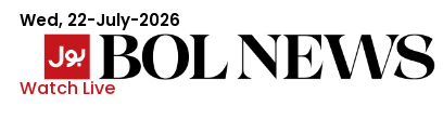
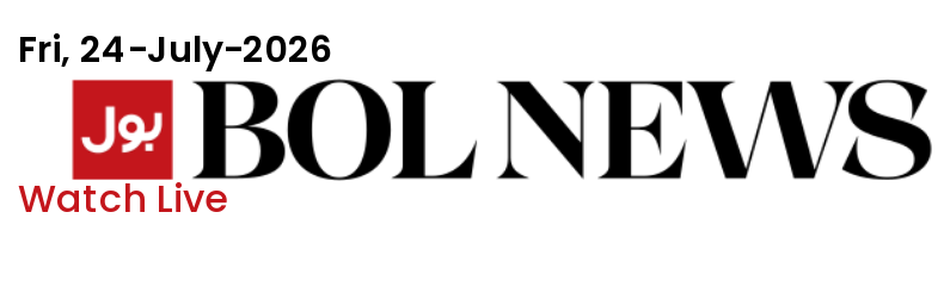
[20,9,180,31] Wed, 22-July-2026 -> [18,24,333,74] Fri, 24-July-2026

